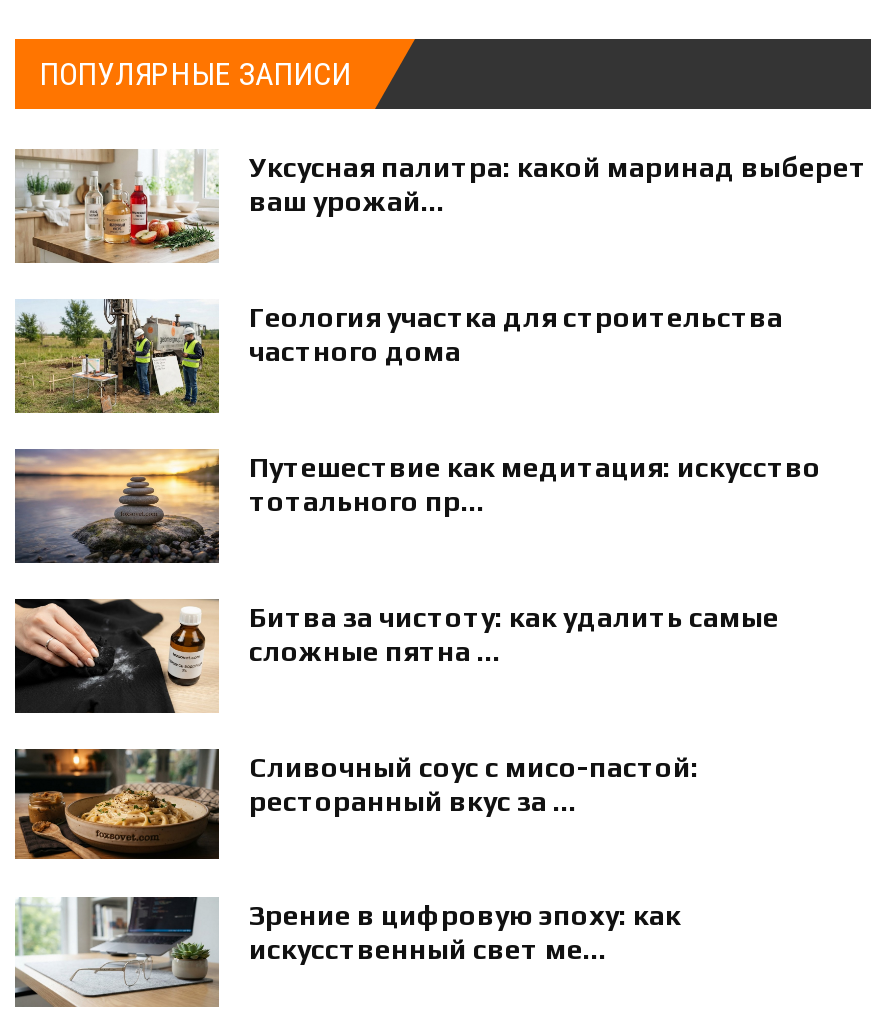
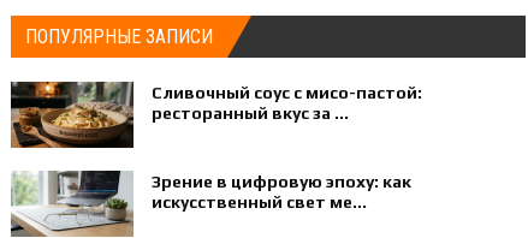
[13,147,867,265] [image] | Уксусная палитра: какой маринад выберет | ваш урожай... -> none
[13,299,783,415] [image] | Геология участка для строительства | частного дома -> none
[15,447,821,565] [image] | Путешествие как медитация: искусство | тотального пр... -> none
[15,597,779,715] [image] | Битва за чистоту: как удалить самые | сложные пятна ... -> none

